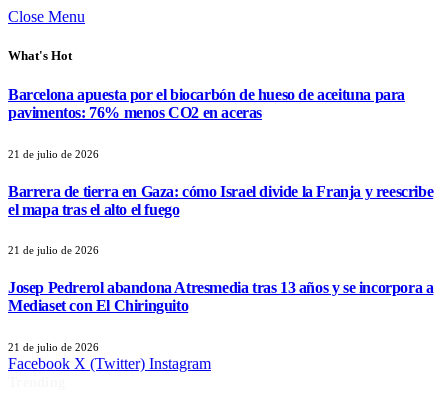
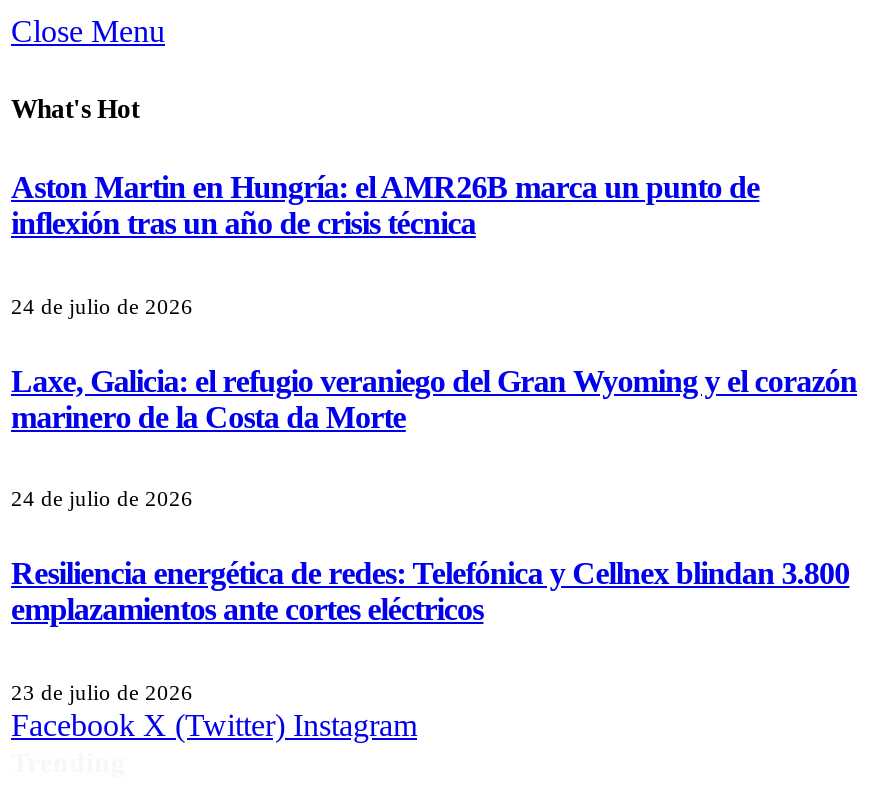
[8,86,405,121] Barcelona apuesta por el biocarbón de hueso de aceituna para | pavimentos: 76% menos CO2 en aceras -> [11,171,759,241] Aston Martin en Hungría: el AMR26B marca un punto de | inflexión tras un año de crisis técnica
[8,148,99,160] 21 de julio de 2026 -> [11,293,193,317] 24 de julio de 2026
[8,183,433,218] Barrera de tierra en Gaza: cómo Israel divide la Franja y reescribe | el mapa tras el alto el fuego -> [11,364,857,434] Laxe, Galicia: el refugio veraniego del Gran Wyoming y el corazón | marinero de la Costa da Morte
[8,244,99,256] 21 de julio de 2026 -> [11,486,193,510] 24 de julio de 2026
[8,279,433,314] Josep Pedrerol abandona Atresmedia tras 13 años y se incorpora a | Mediaset con El Chiringuito -> [11,557,849,627] Resiliencia energética de redes: Telefónica y Cellnex blindan 3.800 | emplazamientos ante cortes eléctricos
[8,341,99,353] 21 de julio de 2026 -> [11,679,193,703] 23 de julio de 2026

